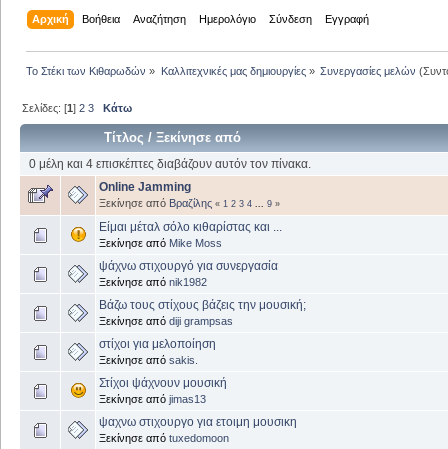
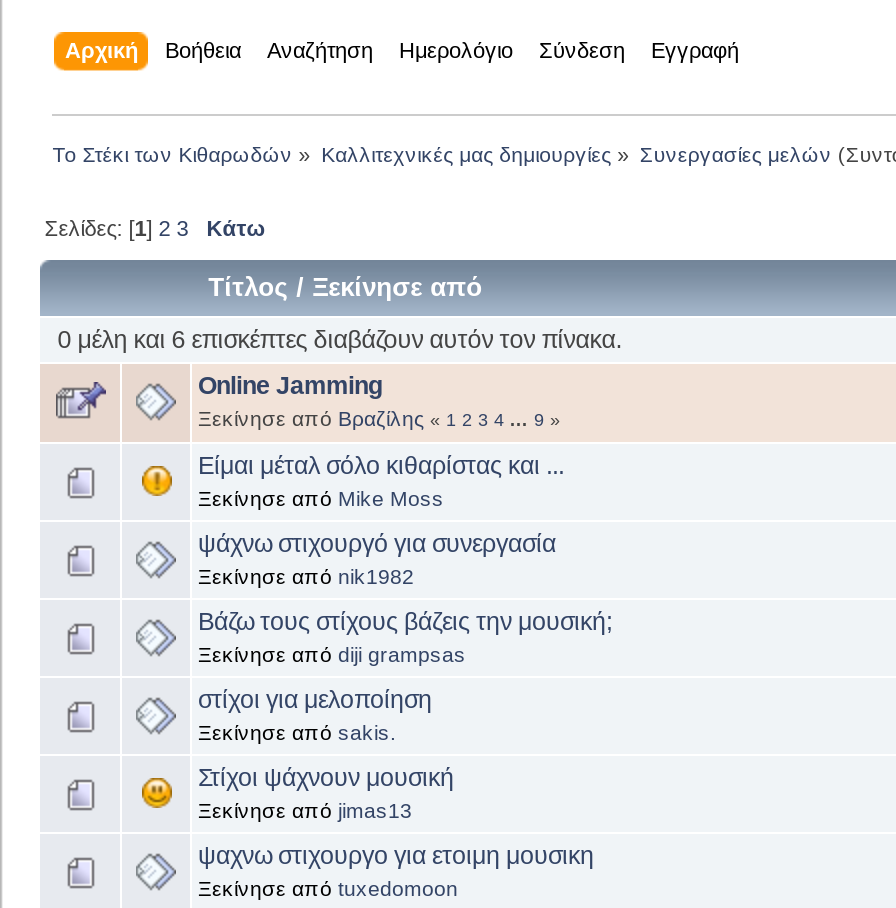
[29,156,311,170] 0 μέλη και 4 επισκέπτες διαβάζουν αυτόν τον πίνακα. -> [57,325,621,353] 0 μέλη και 6 επισκέπτες διαβάζουν αυτόν τον πίνακα.

